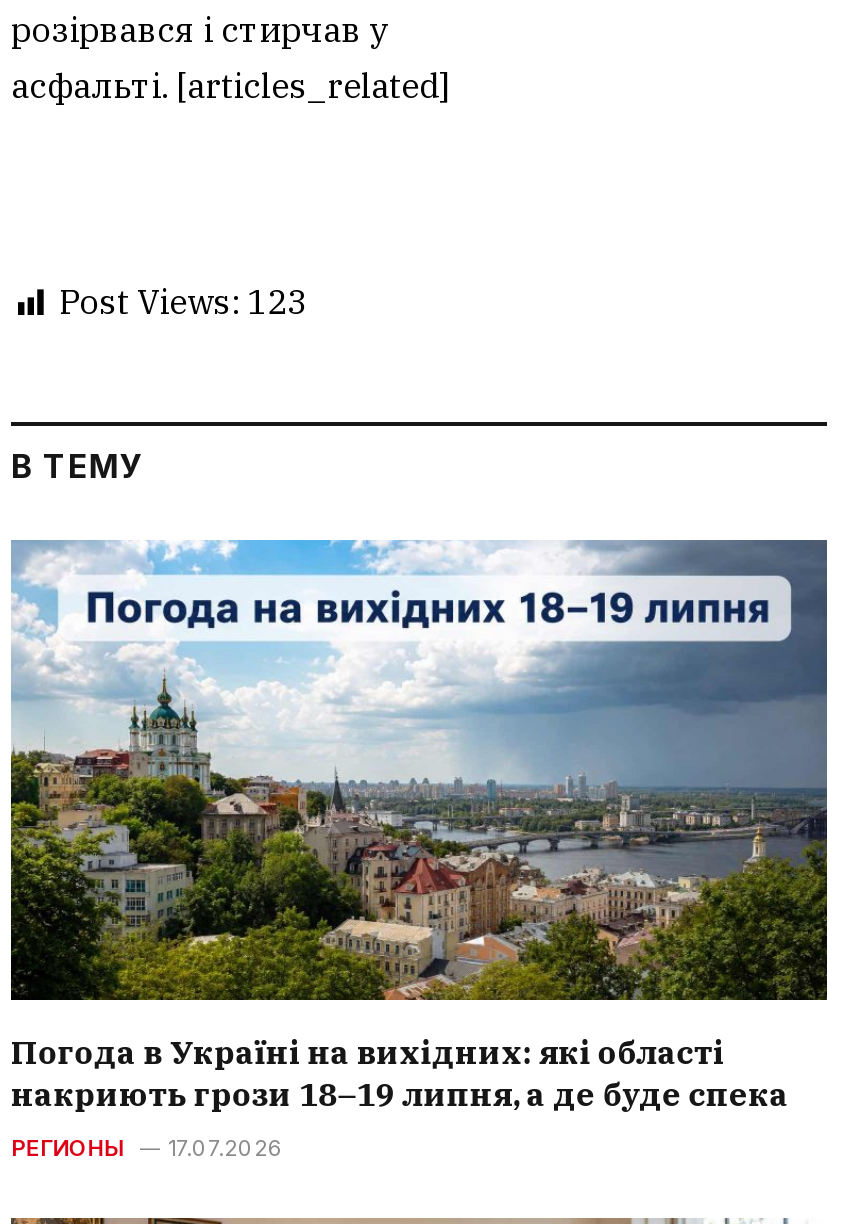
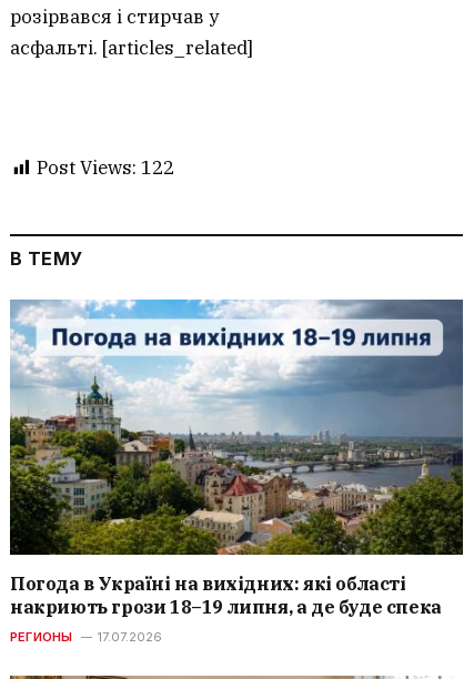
[59,280,307,324] Post Views: 123 -> [37,156,174,180] Post Views: 122

